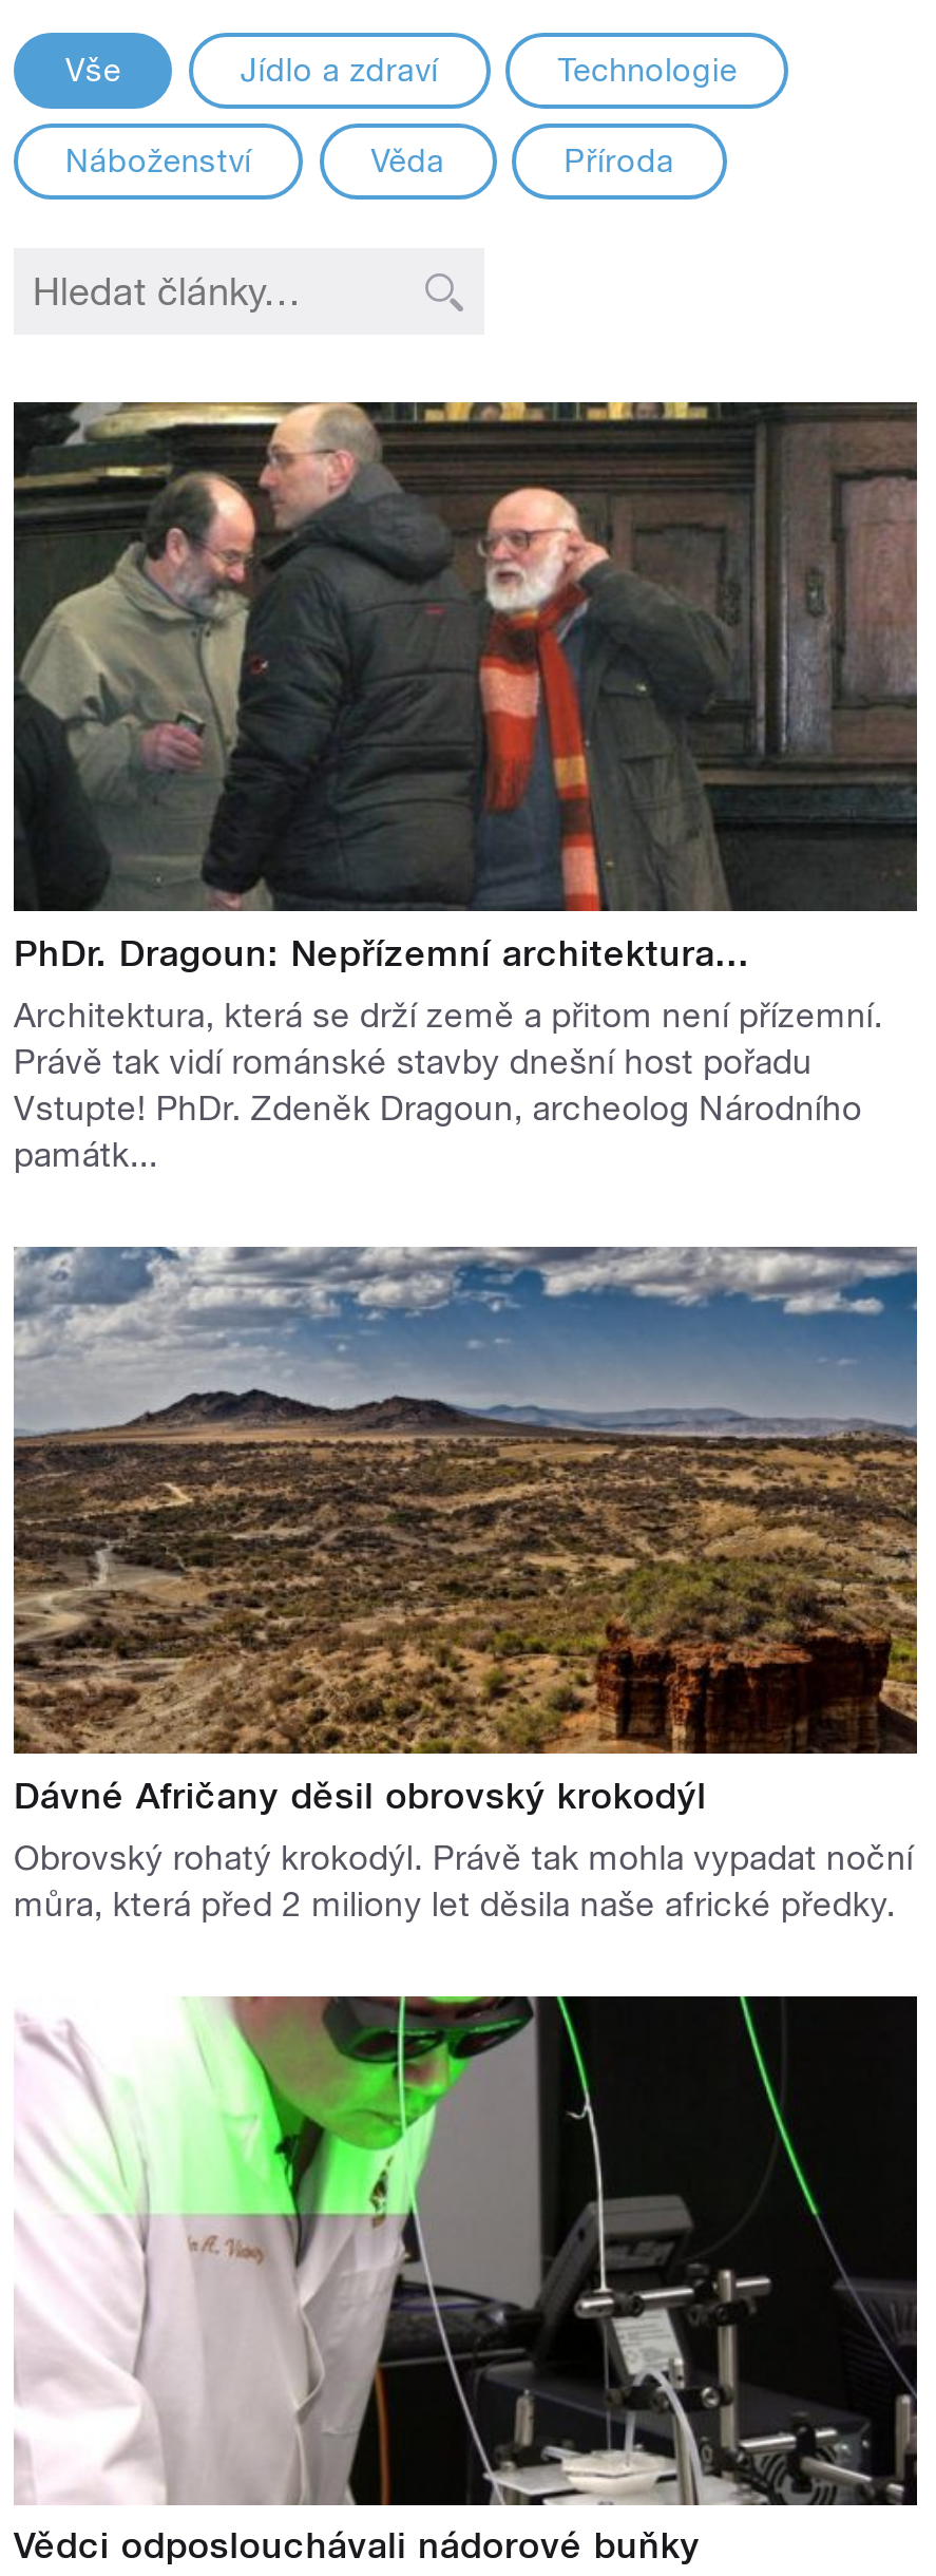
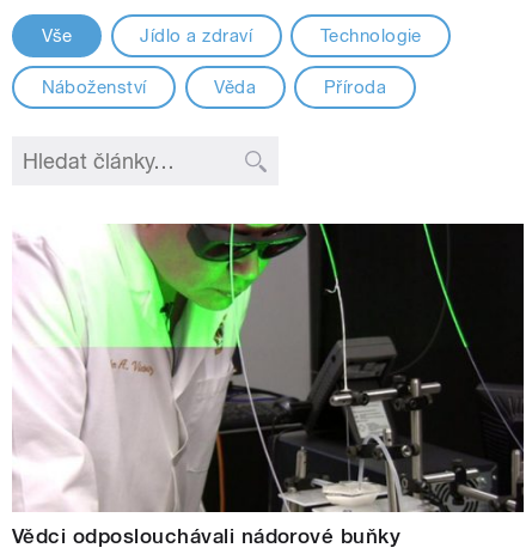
[12,400,919,1174] [image] | PhDr. Dragoun: Nepřízemní architektura... | Architektura, která se drží země a přitom není přízemní. | Právě tak vidí románské stavby dnešní host pořadu | Vstupte! PhDr. Zdeněk Dragoun, archeolog Národního | památk... -> none
[12,1245,919,1924] [image] | Dávné Afričany děsil obrovský krokodýl | Obrovský rohatý krokodýl. Právě tak mohla vypadat noční | můra, která před 2 miliony let děsila naše africké předky. -> none

